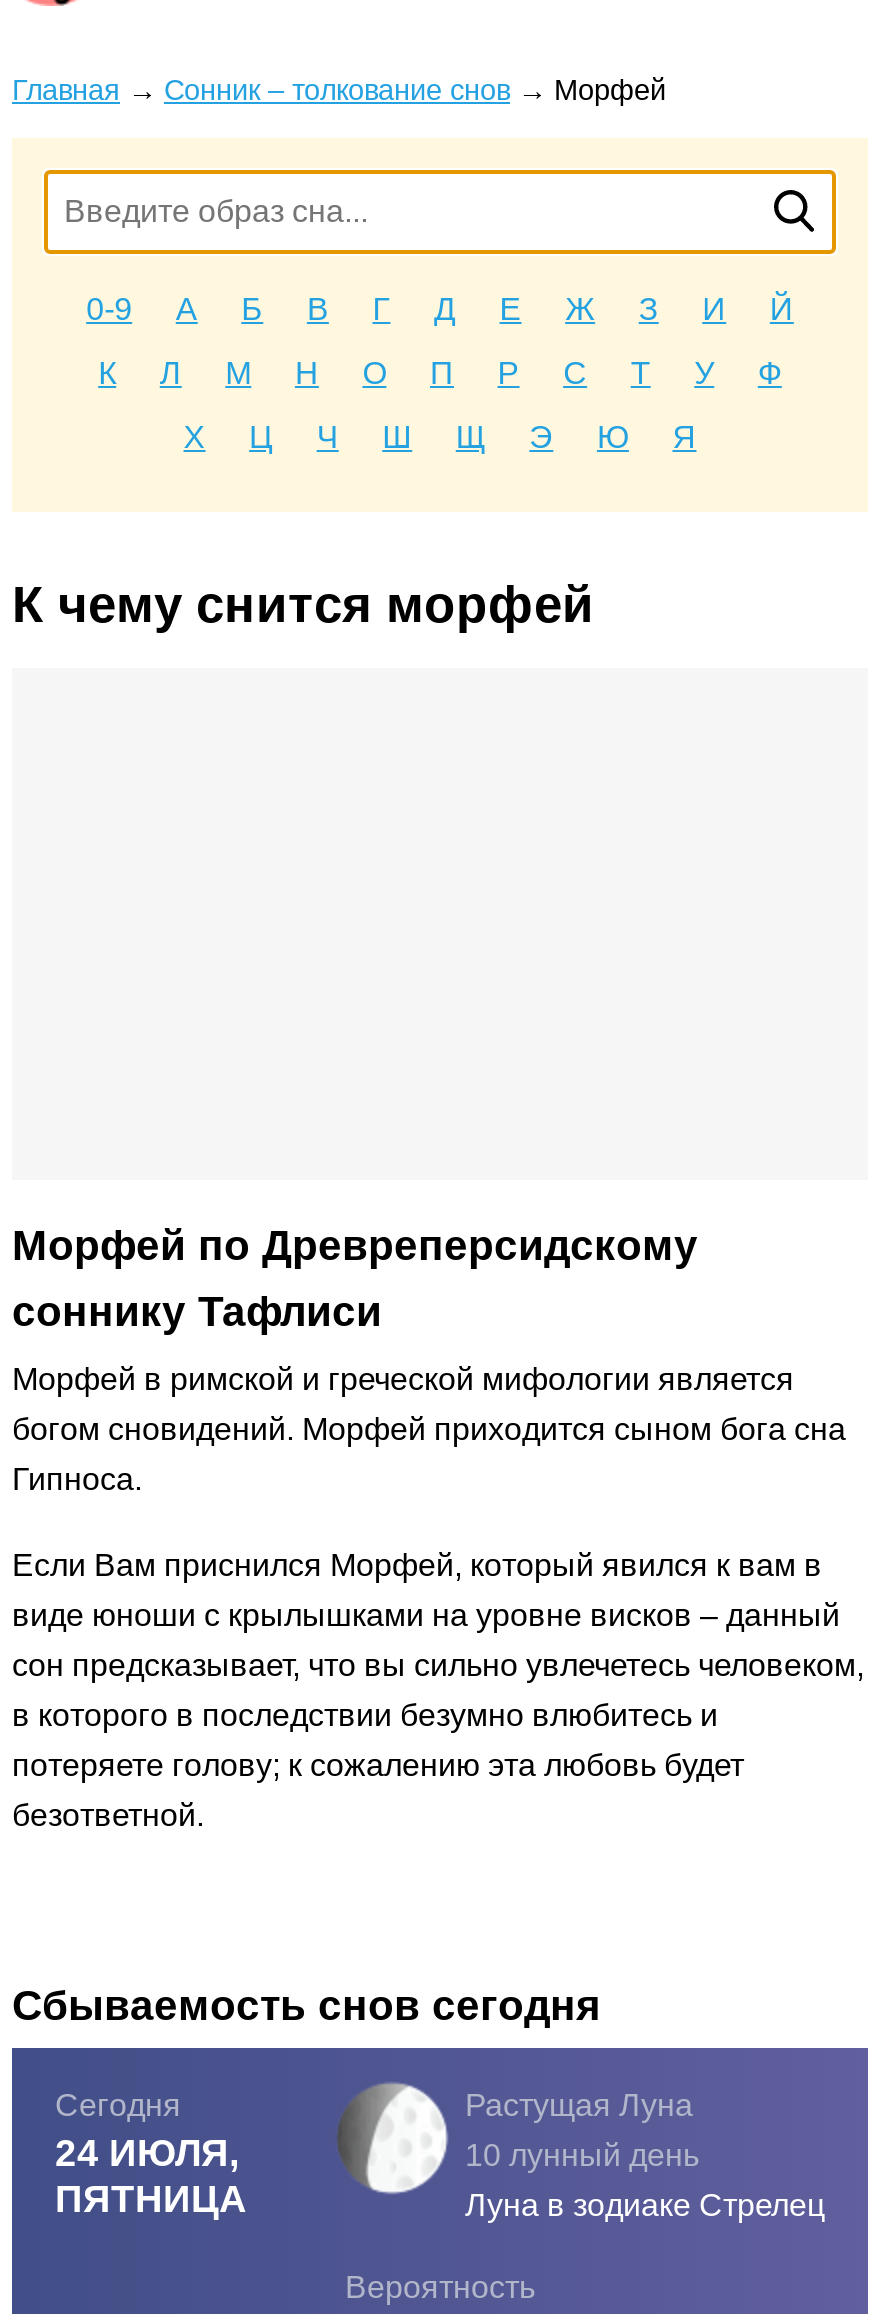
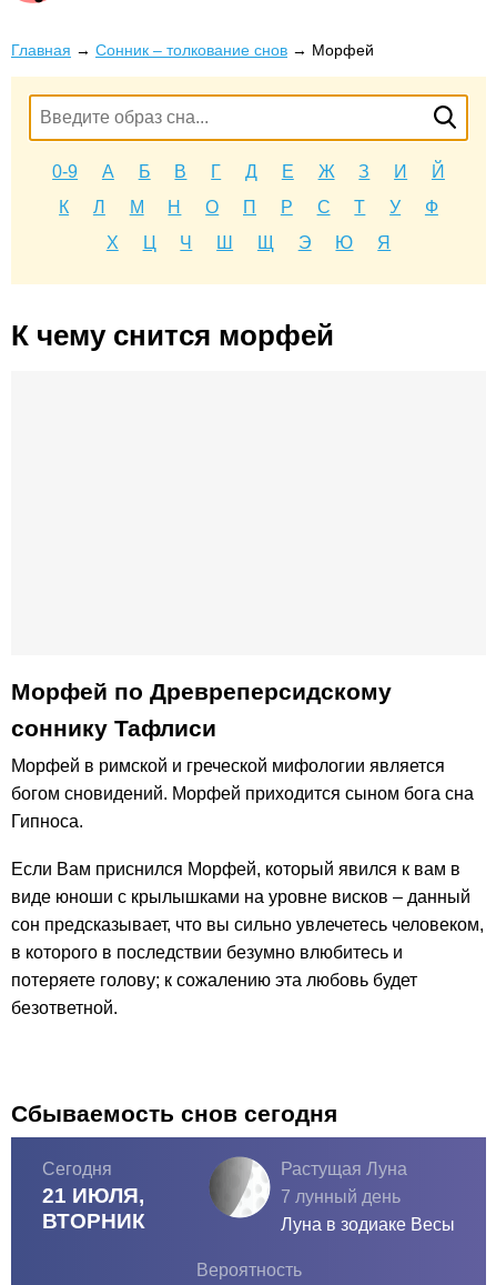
[336,2082,699,2196] [image] | 10 лунный день -> [192,1156,401,1219] [image] | 7 лунный день
[55,2133,247,2221] 24 ИЮЛЯ, | ПЯТНИЦА -> [42,1184,145,1233] 21 ИЮЛЯ, | ВТОРНИК
[465,2189,825,2223] Луна в зодиаке Стрелец -> [281,1215,455,1234] Луна в зодиаке Весы

